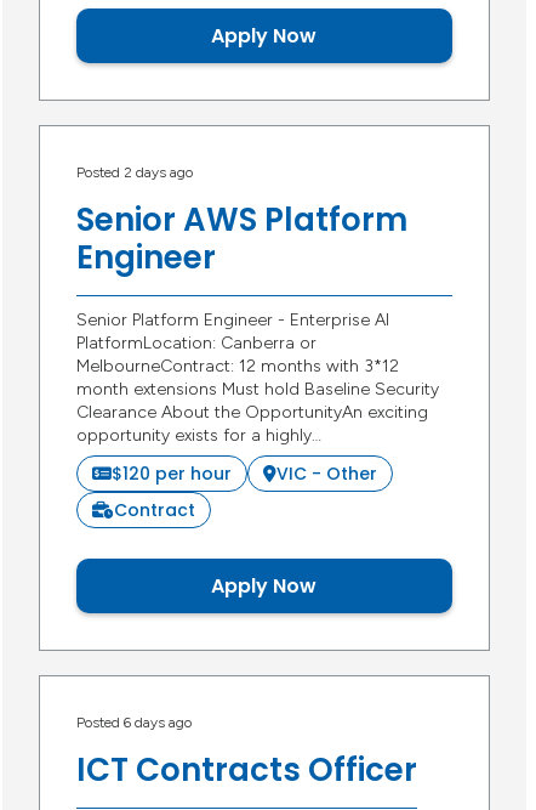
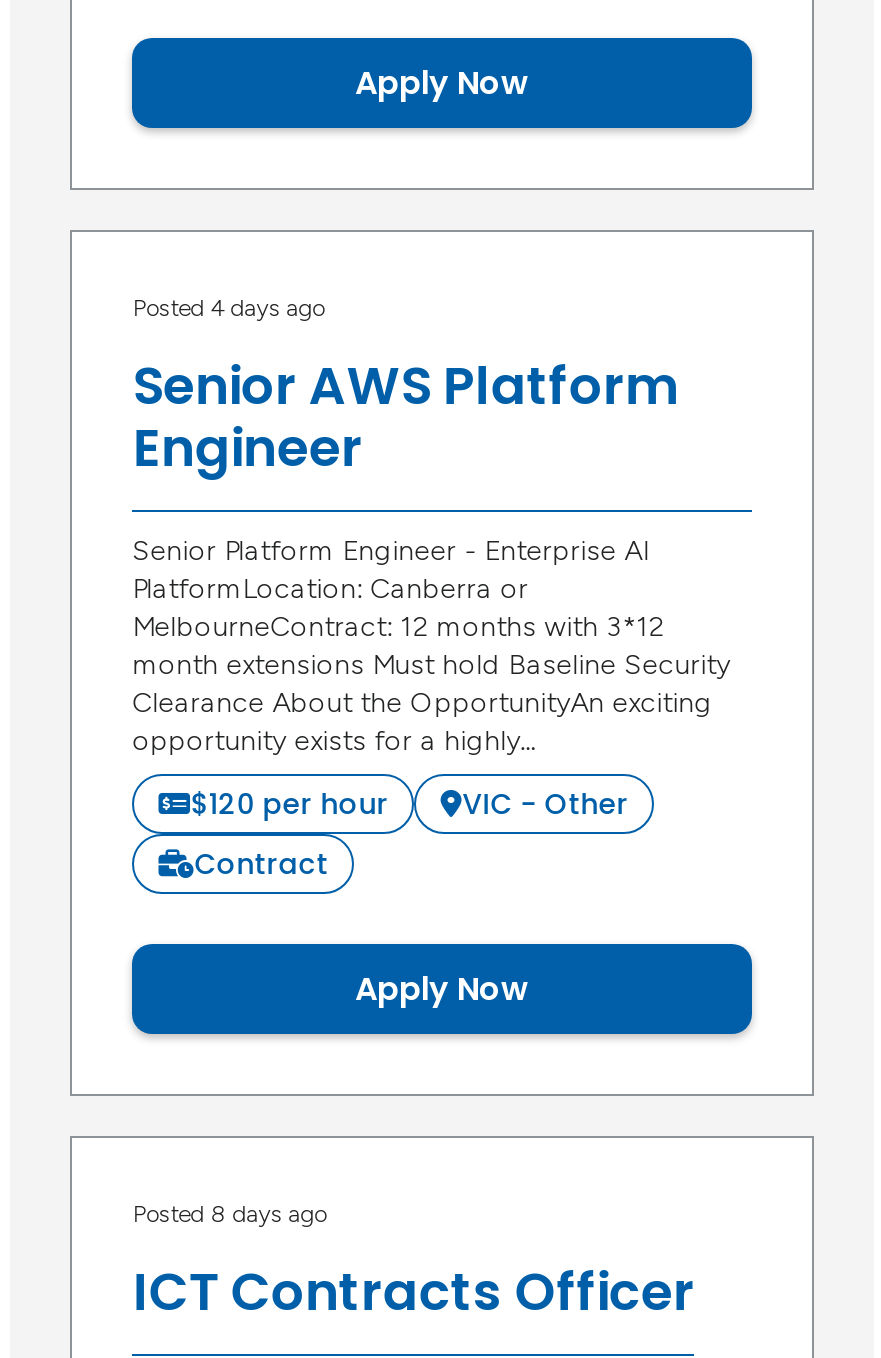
[77,164,193,181] Posted 2 days ago -> [132,294,324,322] Posted 4 days ago
[77,714,192,731] Posted 6 days ago -> [132,1200,326,1228] Posted 8 days ago

